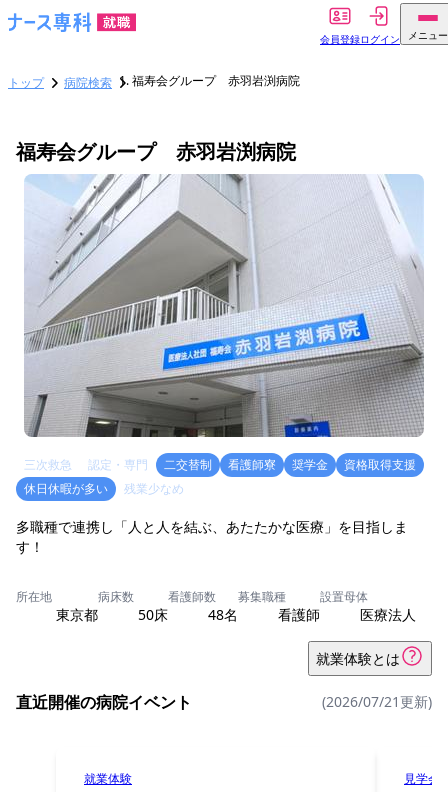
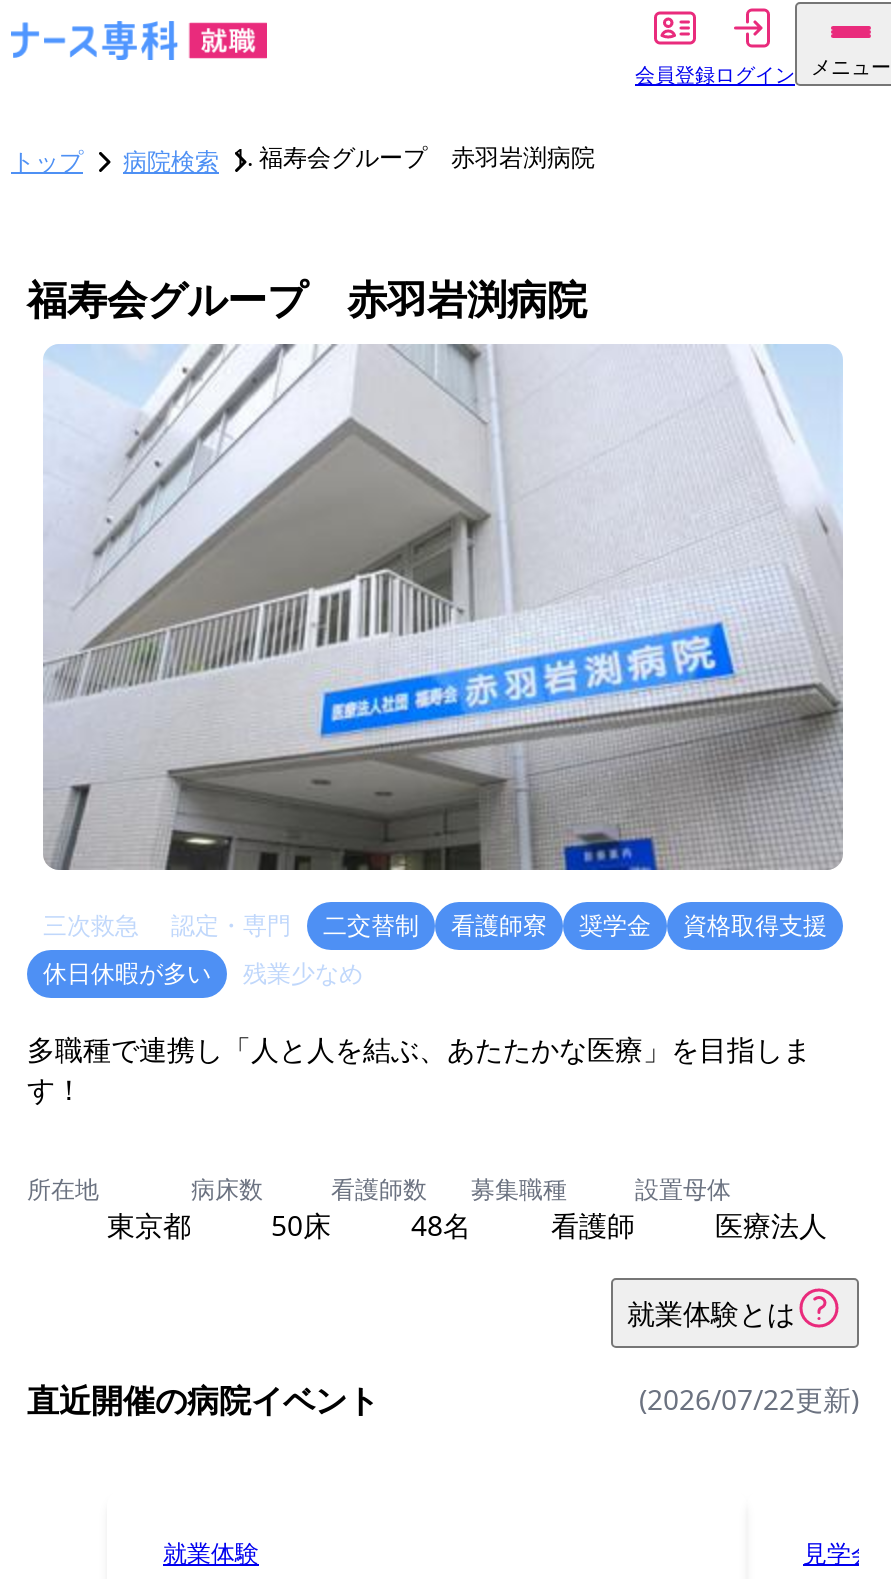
[322,692,432,711] (2026/07/21更新) -> [639,1379,859,1417] (2026/07/22更新)

